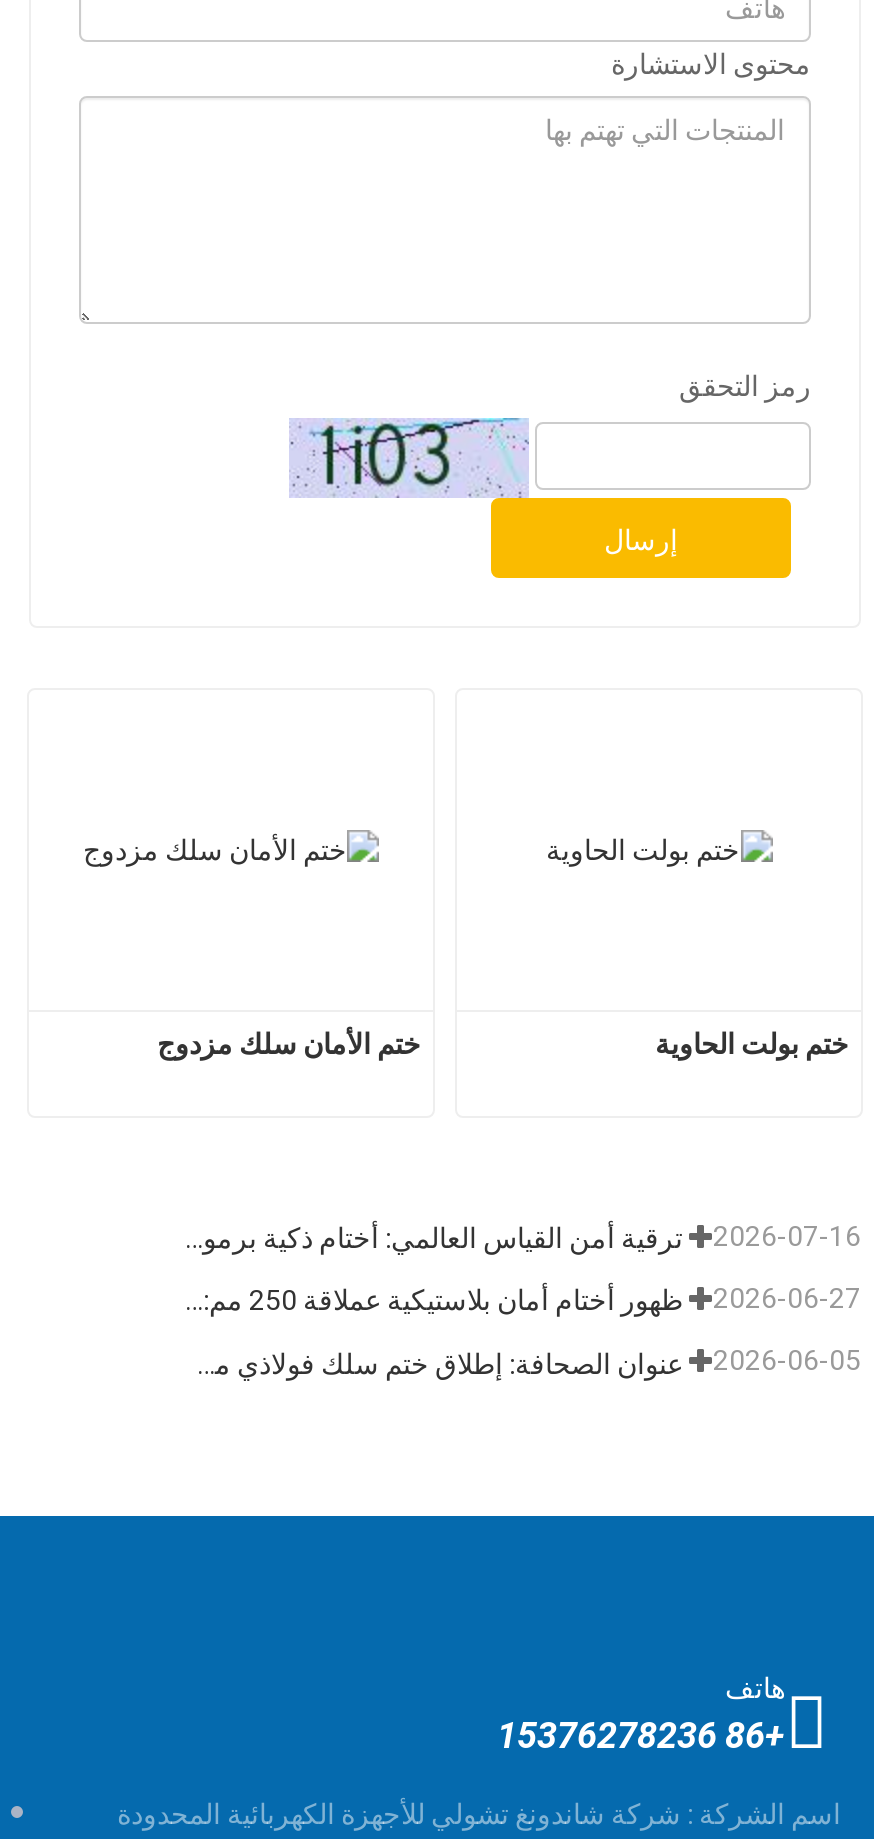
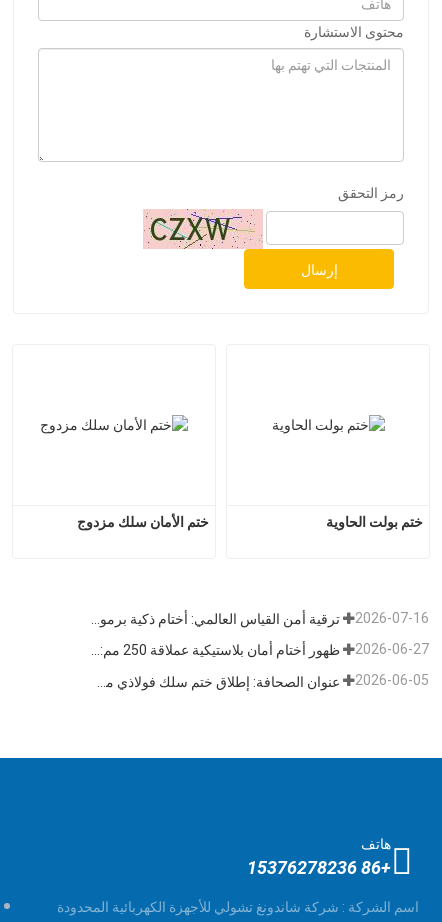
[289,416,529,498] [image] -> [143,209,263,249] [image]

